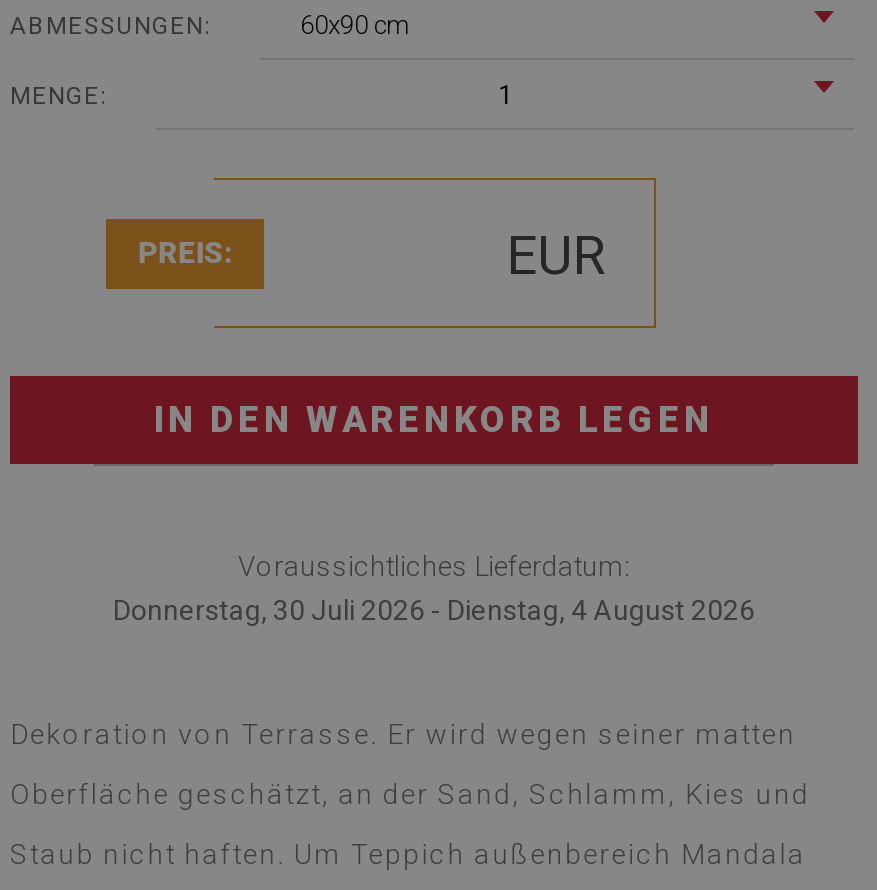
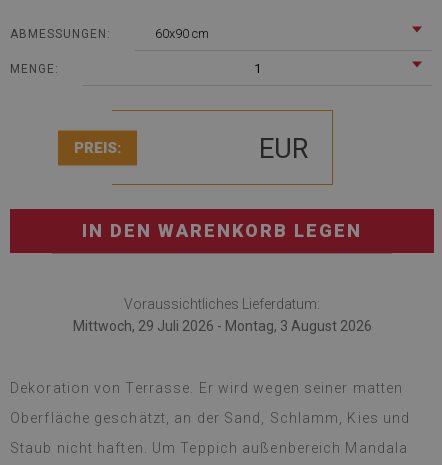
[113,594,755,626] Donnerstag, 30 Juli 2026 - Dienstag, 4 August 2026 -> [72,318,371,334] Mittwoch, 29 Juli 2026 - Montag, 3 August 2026

